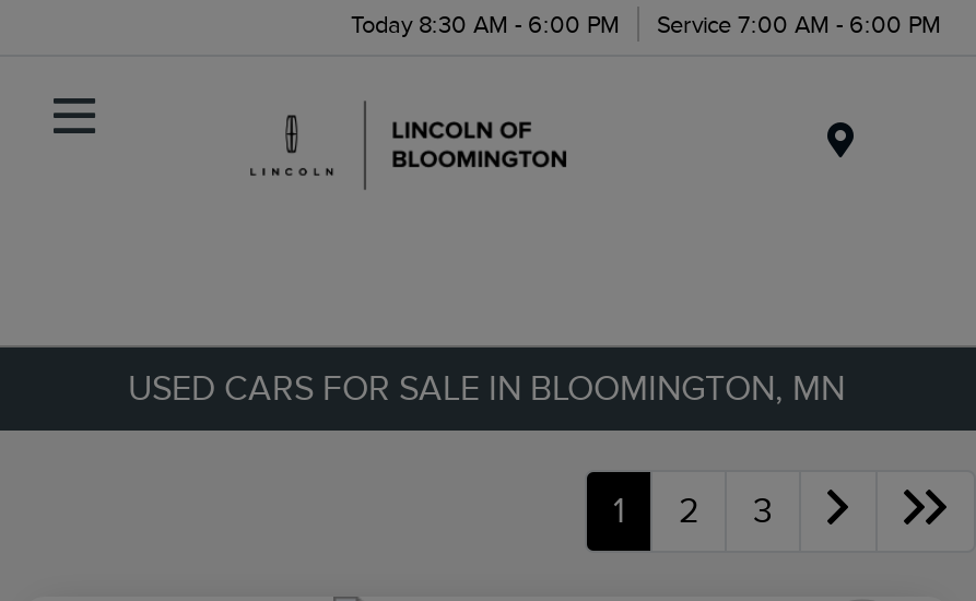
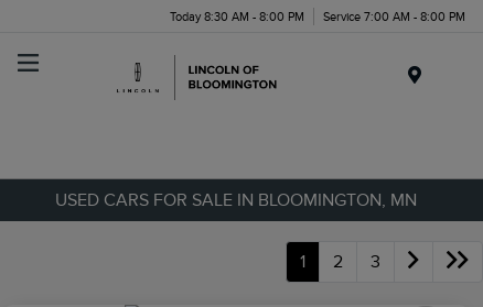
[351,10,620,36] Today 8:30 AM - 6:00 PM -> [170,9,304,23] Today 8:30 AM - 8:00 PM
[657,10,941,36] Service 7:00 AM - 6:00 PM -> [323,9,465,23] Service 7:00 AM - 8:00 PM

